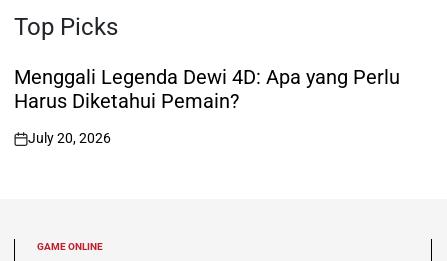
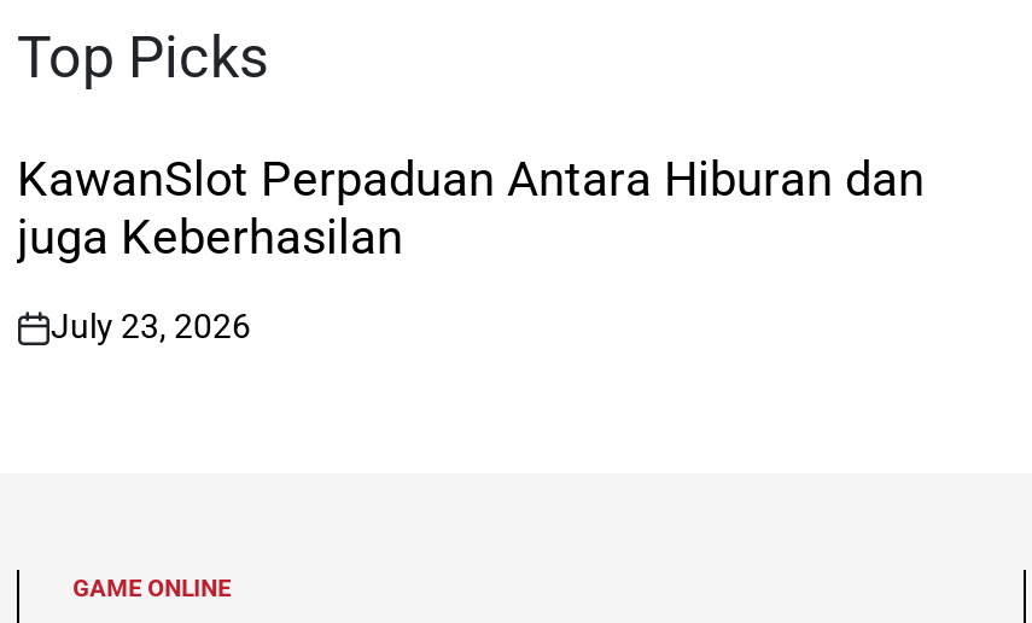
[14,65,400,113] Menggali Legenda Dewi 4D: Apa yang Perlu | Harus Diketahui Pemain? -> [17,150,925,266] KawanSlot Perpaduan Antara Hiburan dan | juga Keberhasilan
[28,130,111,146] July 20, 2026 -> [51,307,251,345] July 23, 2026

